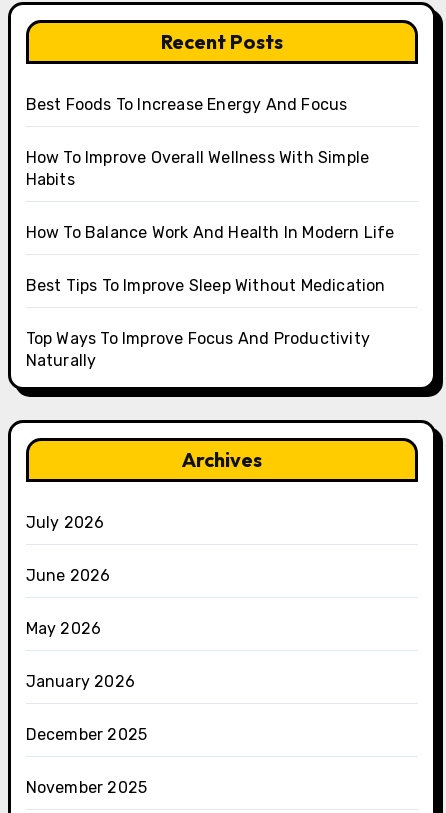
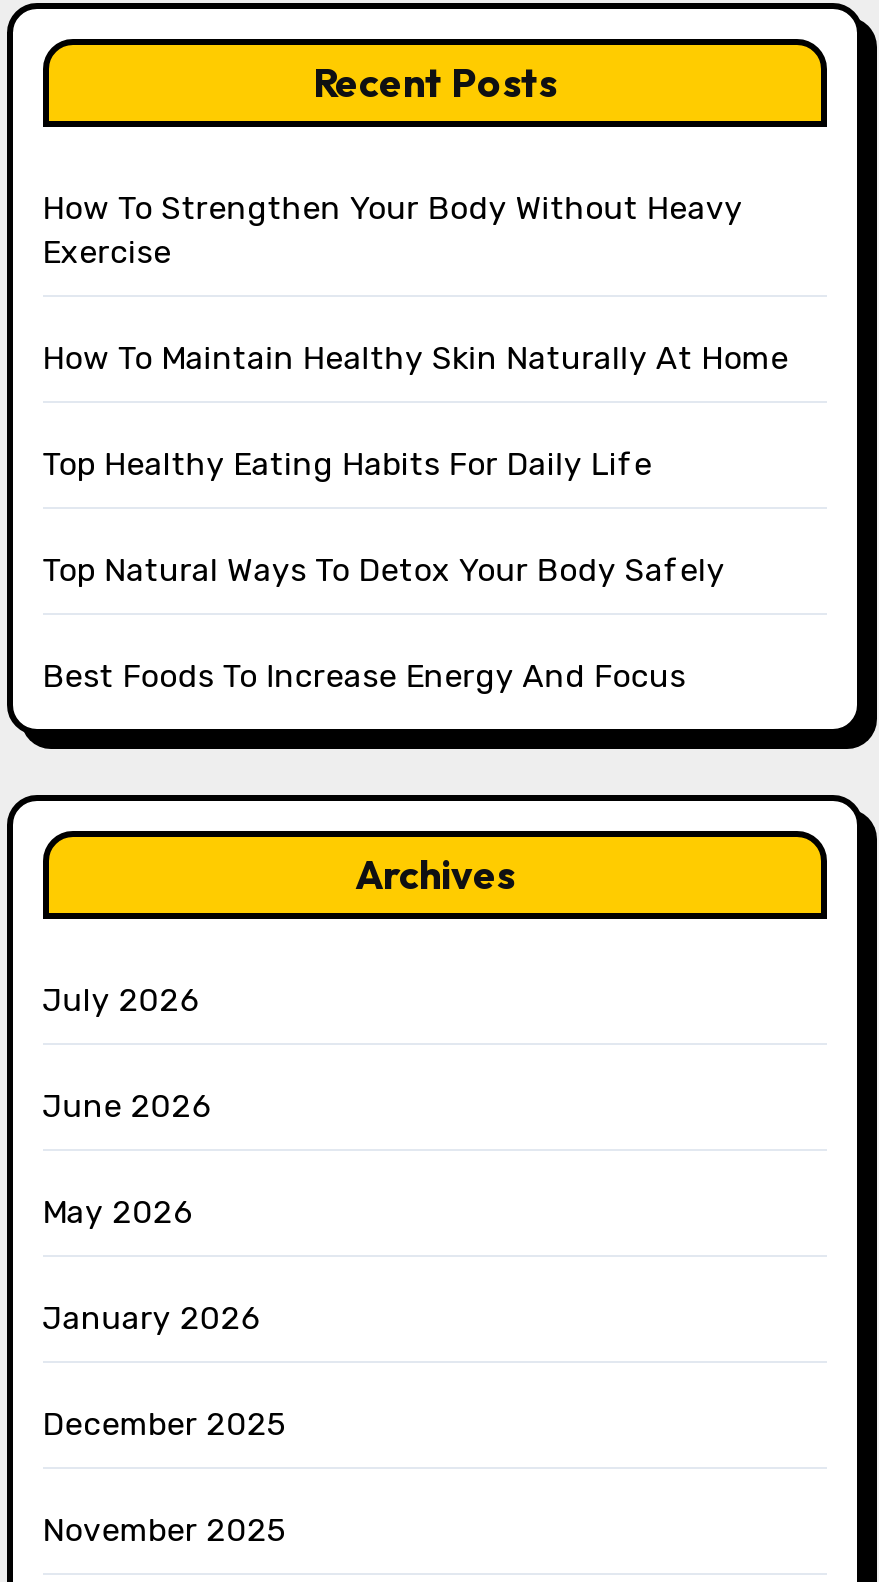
none -> [42,189,789,589] How To Strengthen Your Body Without Heavy | Exercise | How To Maintain Healthy Skin Naturally At Home | Top Healthy Eating Habits For Daily Life | Top Natural Ways To Detox Your Body Safely
moved [26,95,347,114] -> [42,657,686,695]: Best Foods To Increase Energy And Focus
[26,148,395,370] How To Improve Overall Wellness With Simple | Habits | How To Balance Work And Health In Modern Life | Best Tips To Improve Sleep Without Medication | Top Ways To Improve Focus And Productivity | Naturally -> none

